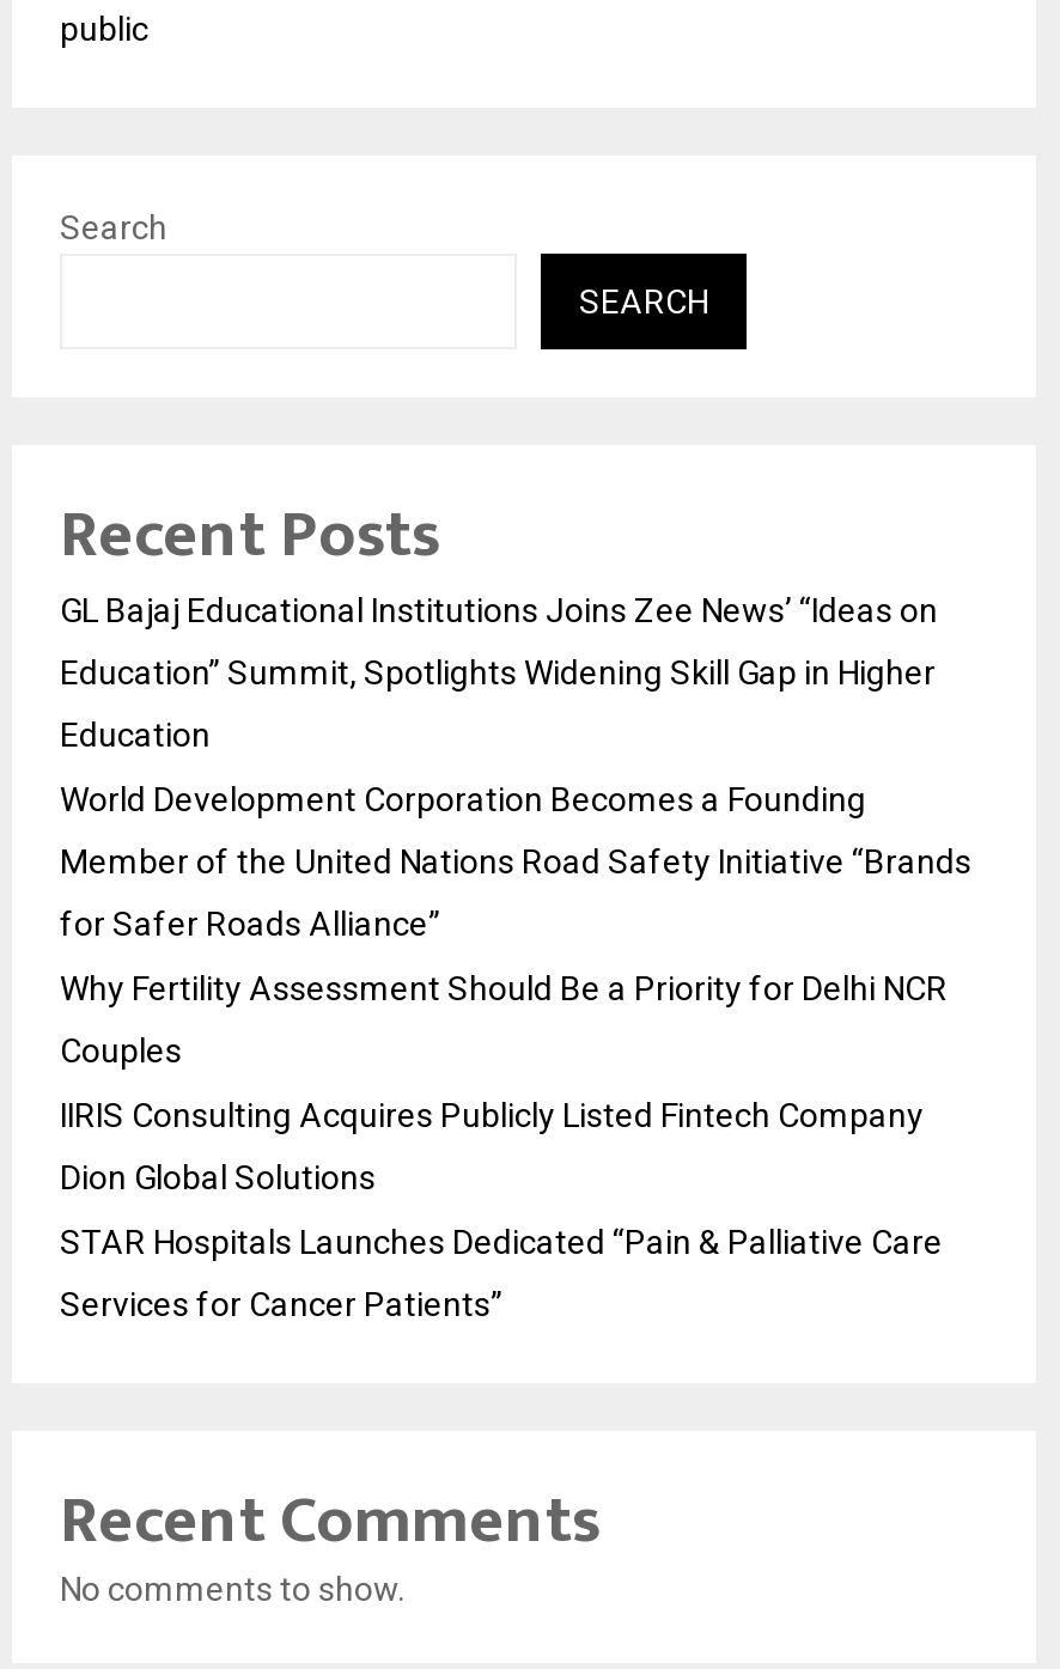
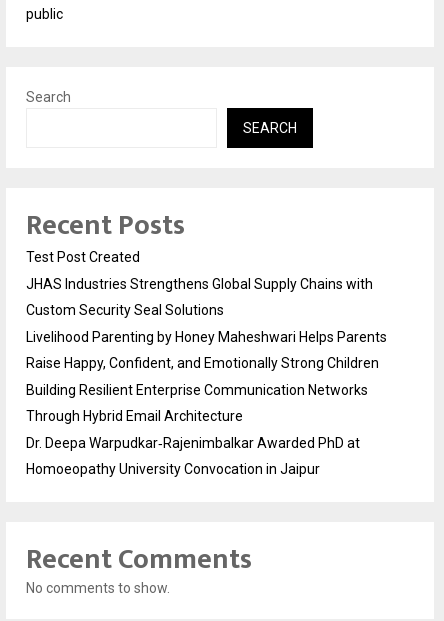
[60,592,971,1324] GL Bajaj Educational Institutions Joins Zee News’ “Ideas on | Education” Summit, Spotlights Widening Skill Gap in Higher | Education | World Development Corporation Becomes a Founding | Member of the United Nations Road Safety Initiative “Brands | for Safer Roads Alliance” | Why Fertility Assessment Should Be a Priority for Delhi NCR | Couples | IIRIS Consulting Acquires Publicly Listed Fintech Company | Dion Global Solutions | STAR Hospitals Launches Dedicated “Pain & Palliative Care | Services for Cancer Patients” -> [26,249,387,477] Test Post Created | JHAS Industries Strengthens Global Supply Chains with | Custom Security Seal Solutions | Livelihood Parenting by Honey Maheshwari Helps Parents | Raise Happy, Confident, and Emotionally Strong Children | Building Resilient Enterprise Communication Networks | Through Hybrid Email Architecture | Dr. Deepa Warpudkar‑Rajenimbalkar Awarded PhD at | Homoeopathy University Convocation in Jaipur

